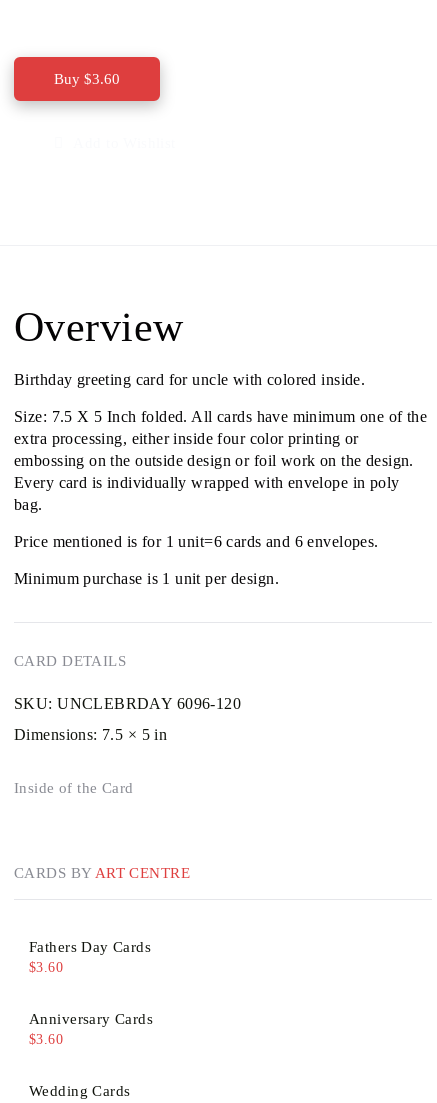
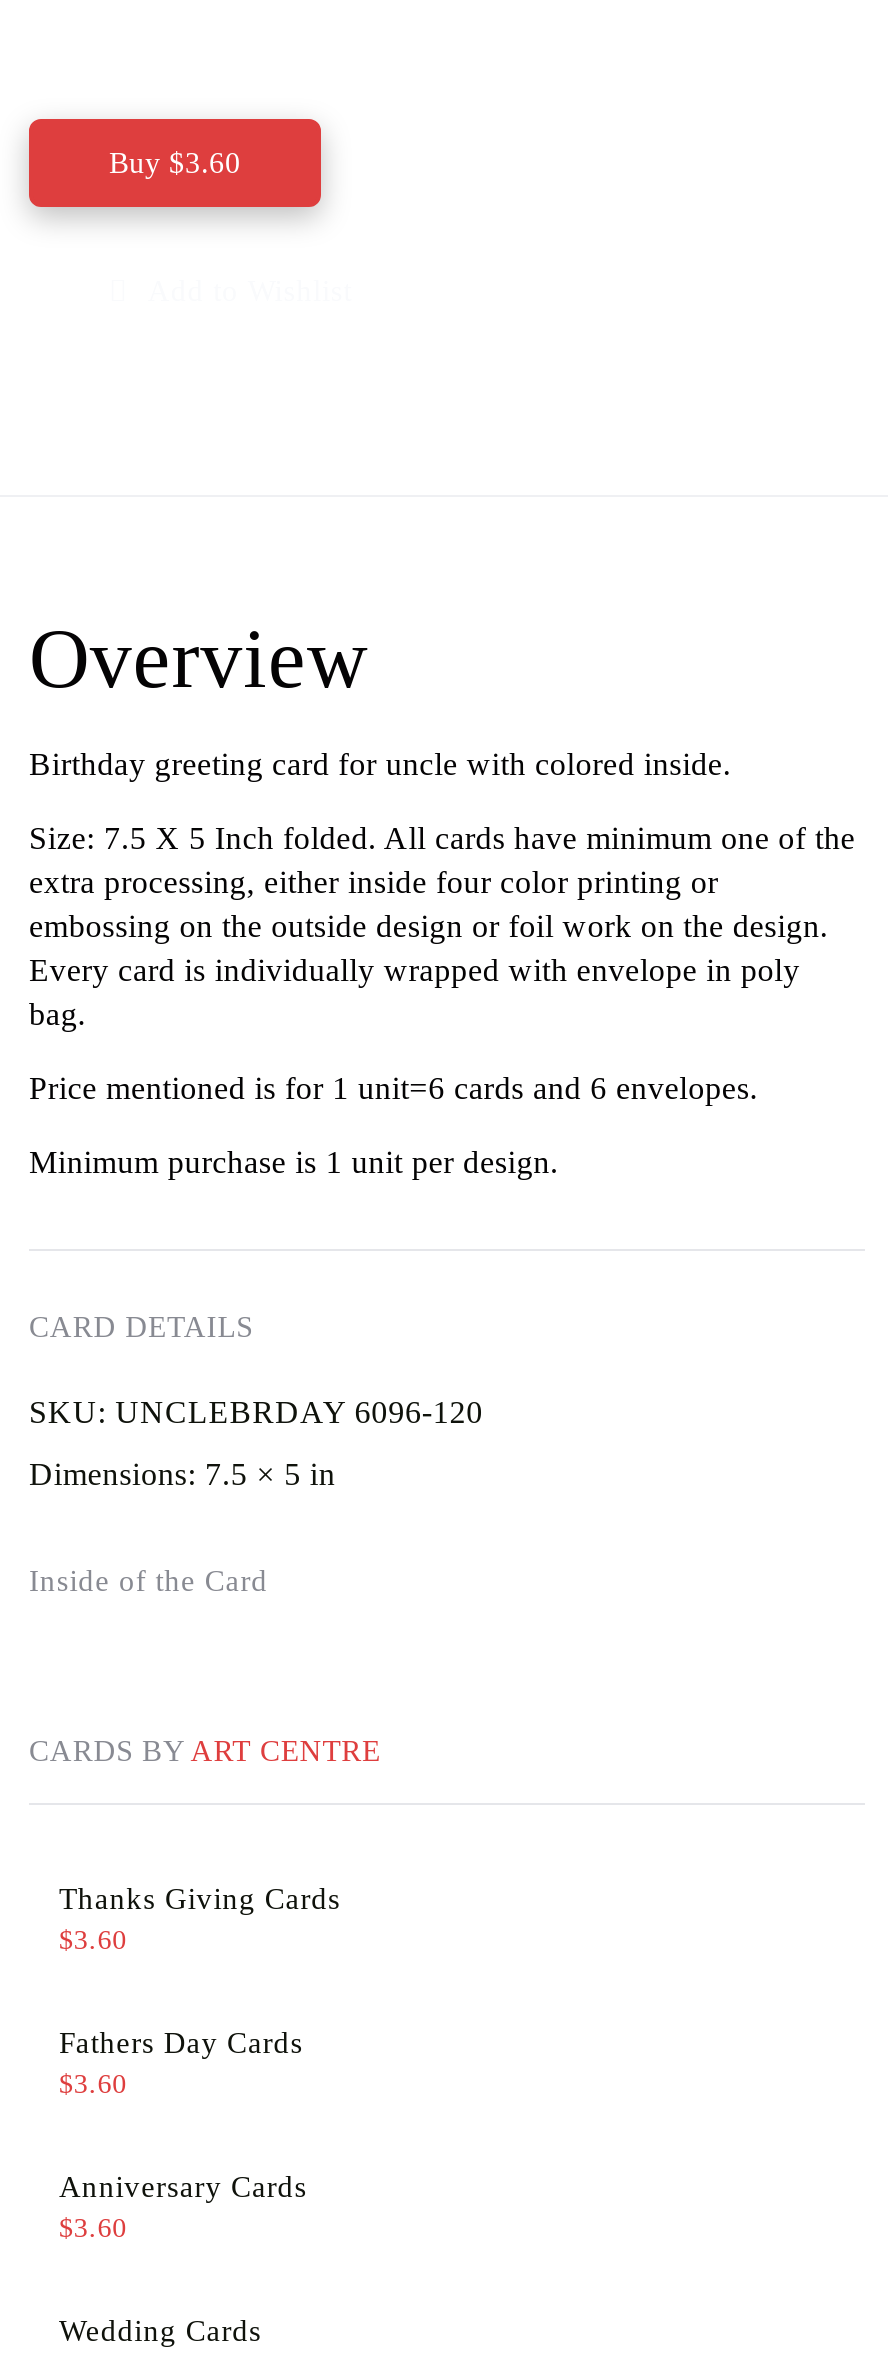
none -> [59,1883,341,1955] Thanks Giving Cards | $3.60

